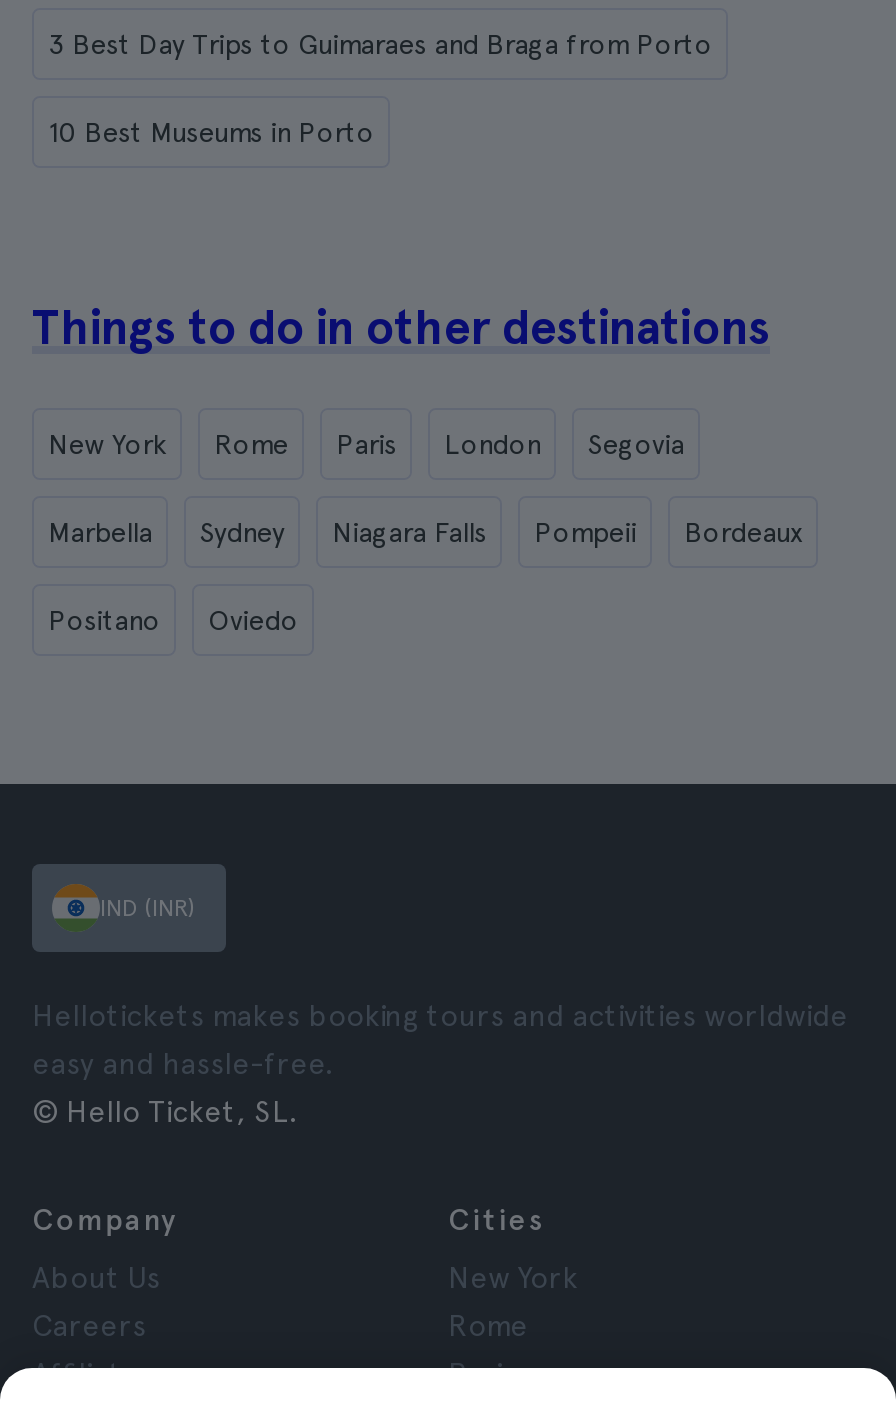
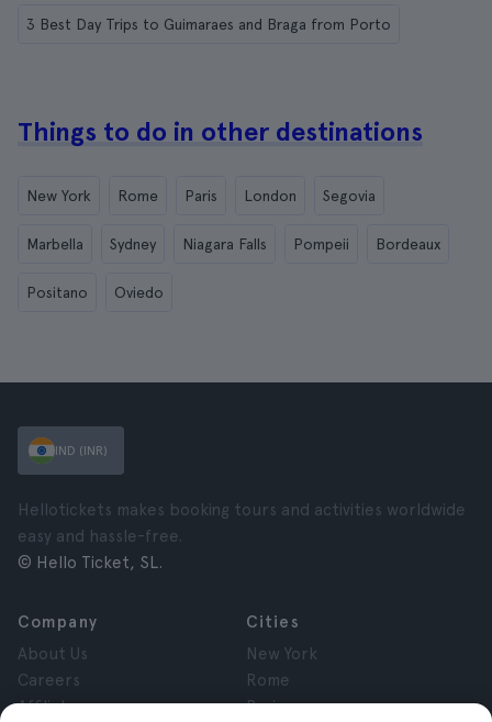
[48,116,374,148] 10 Best Museums in Porto -> none

